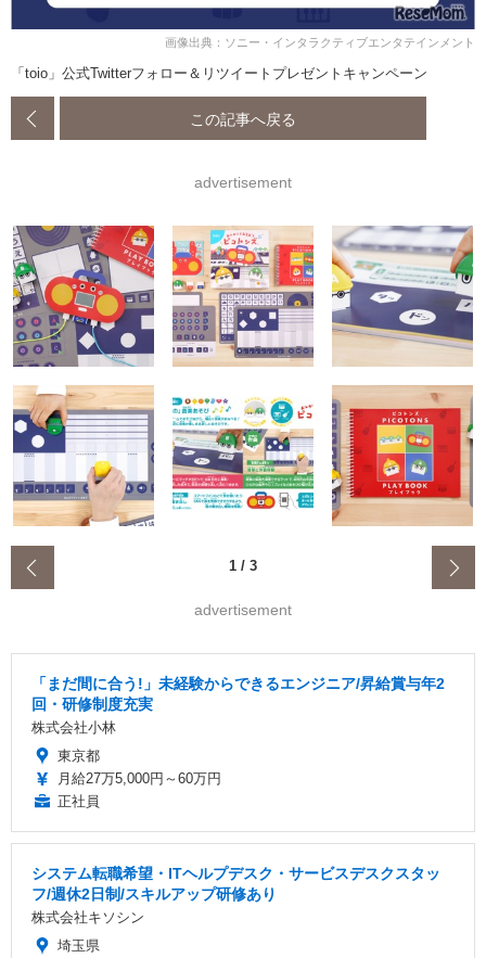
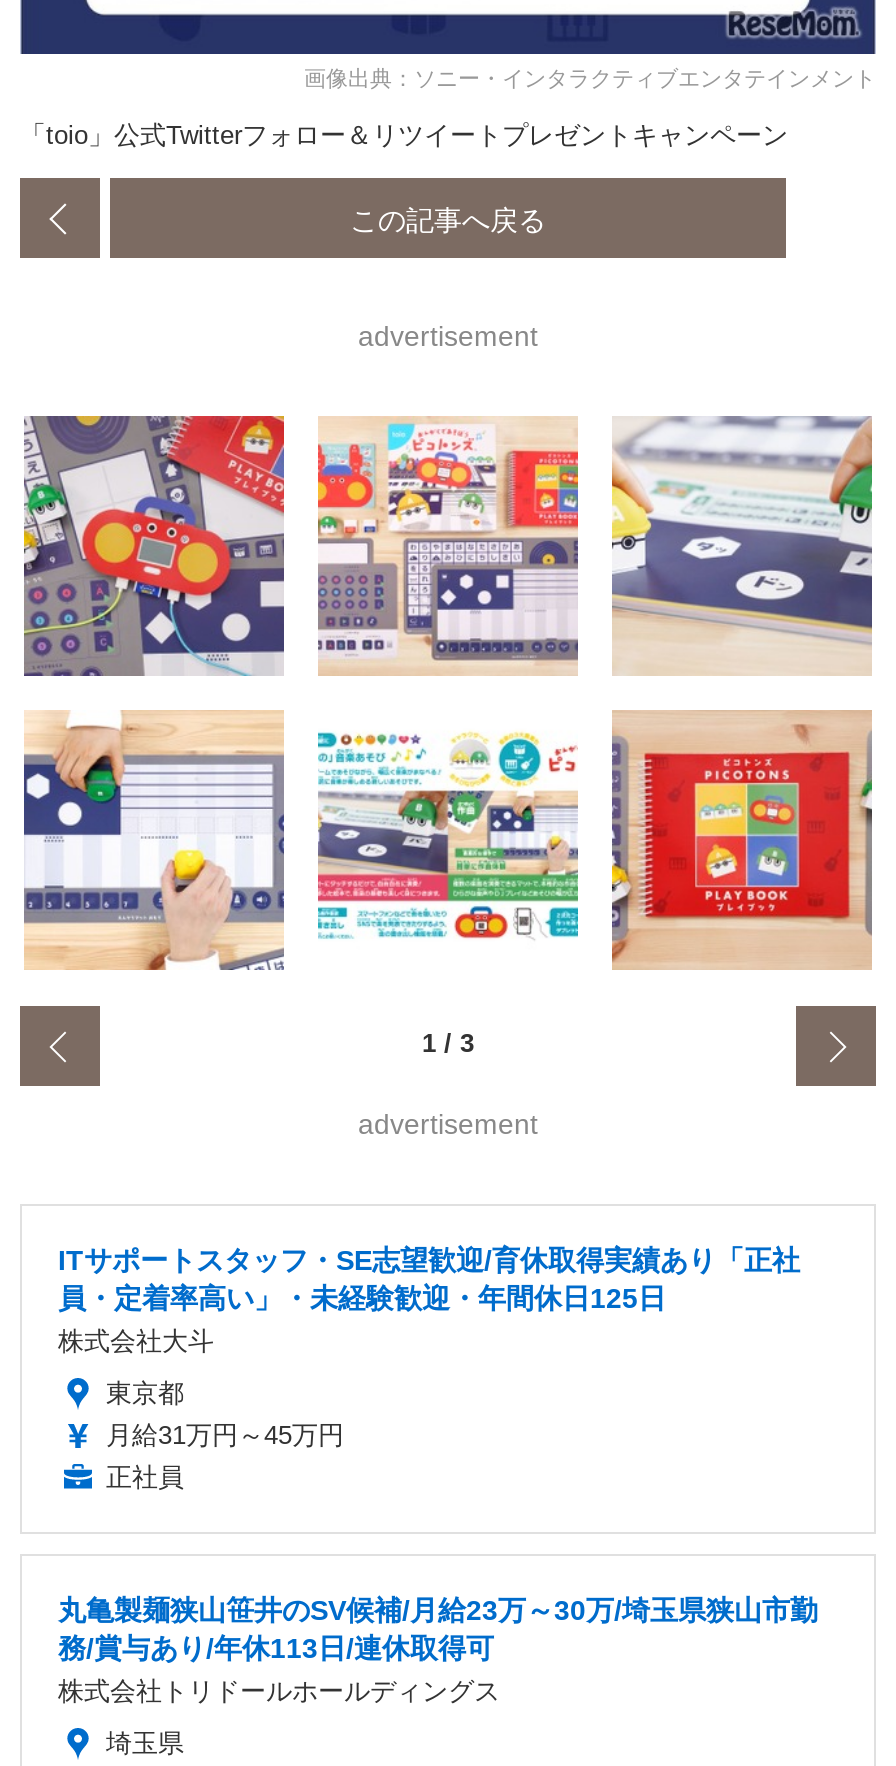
[31,674,445,735] 「まだ間に合う!」未経験からできるエンジニア/昇給賞与年2 | 回・研修制度充実 | 株式会社小林 -> [58,1243,800,1355] ITサポートスタッフ・SE志望歓迎/育休取得実績あり「正社 | 員・定着率高い」・未経験歓迎・年間休日125日 | 株式会社大斗
[57,770,221,786] 月給27万5,000円～60万円 -> [106,1419,344,1449] 月給31万円～45万円
[31,864,440,925] システム転職希望・ITヘルプデスク・サービスデスクスタッ | フ/週休2日制/スキルアップ研修あり | 株式会社キソシン -> [58,1593,818,1705] 丸亀製麺狭山笹井のSV候補/月給23万～30万/埼玉県狭山市勤 | 務/賞与あり/年休113日/連休取得可 | 株式会社トリドールホールディングス

